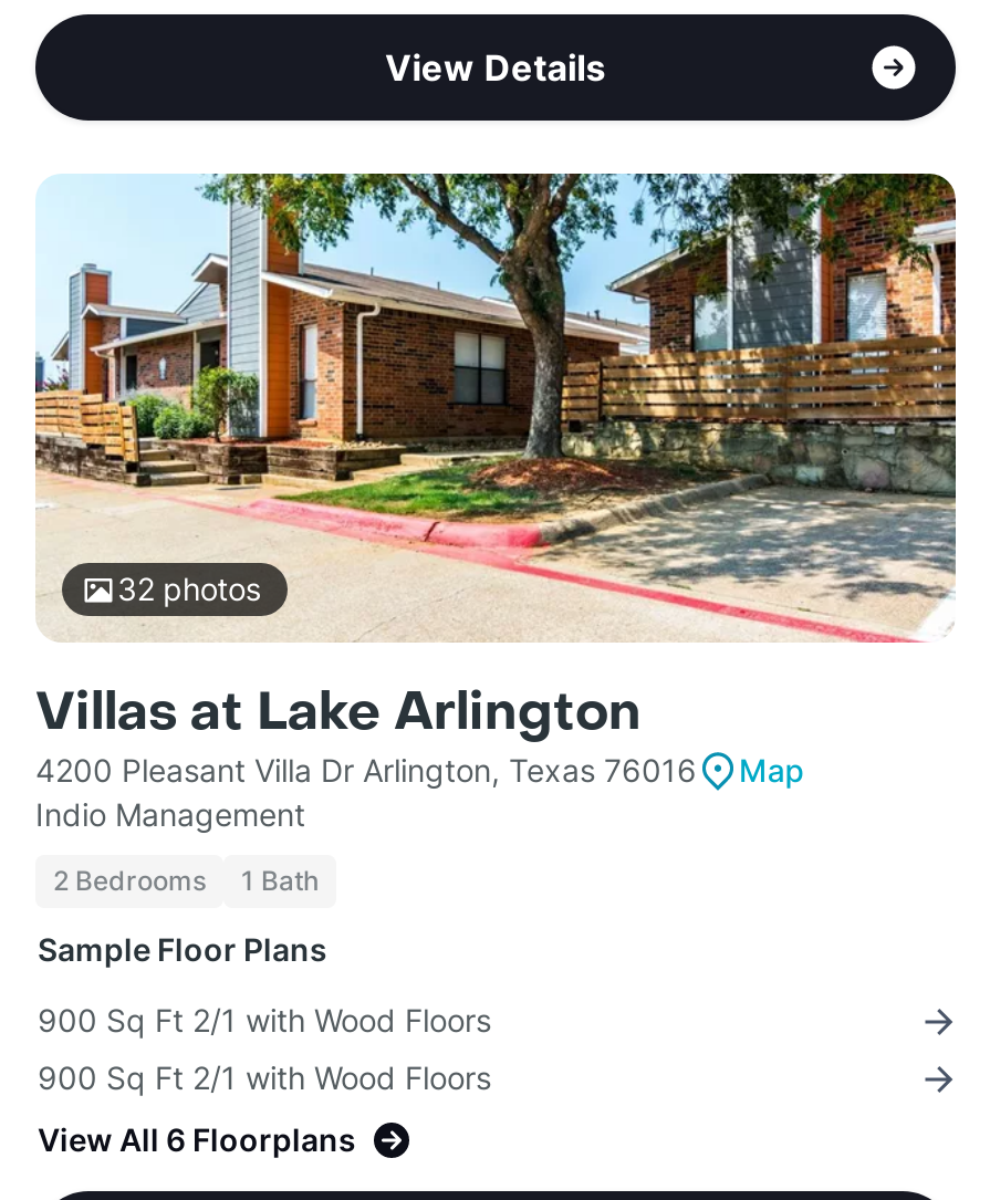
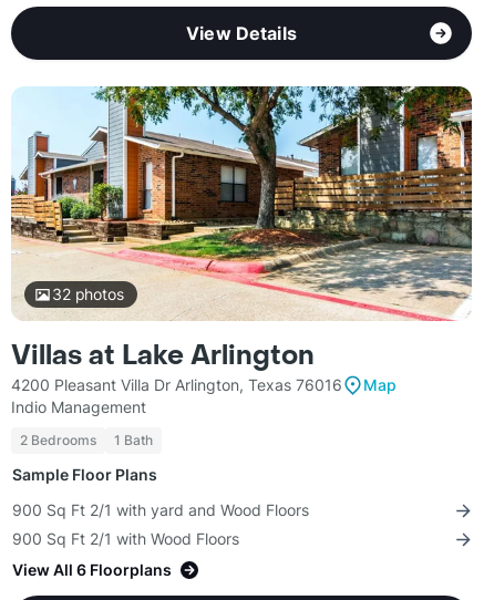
[38,1001,491,1039] 900 Sq Ft 2/1 with Wood Floors -> [12,501,309,519] 900 Sq Ft 2/1 with yard and Wood Floors

